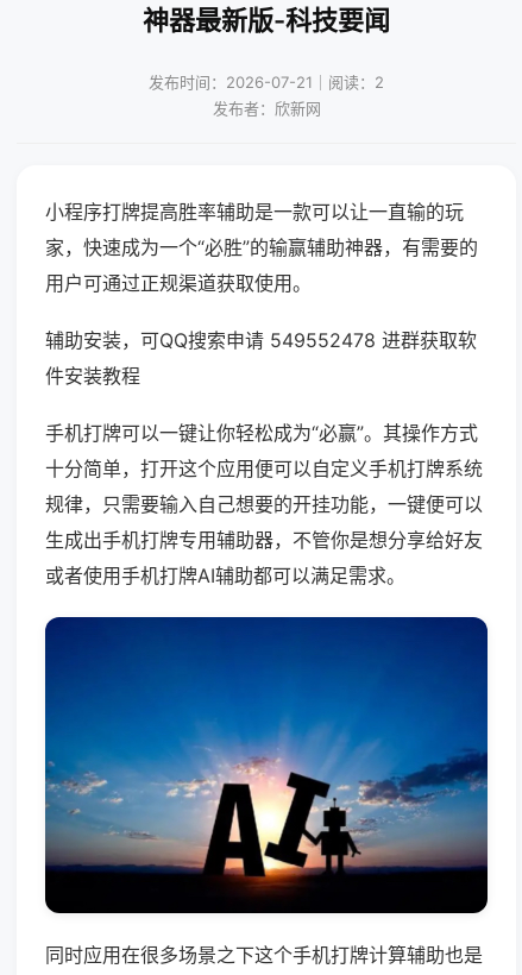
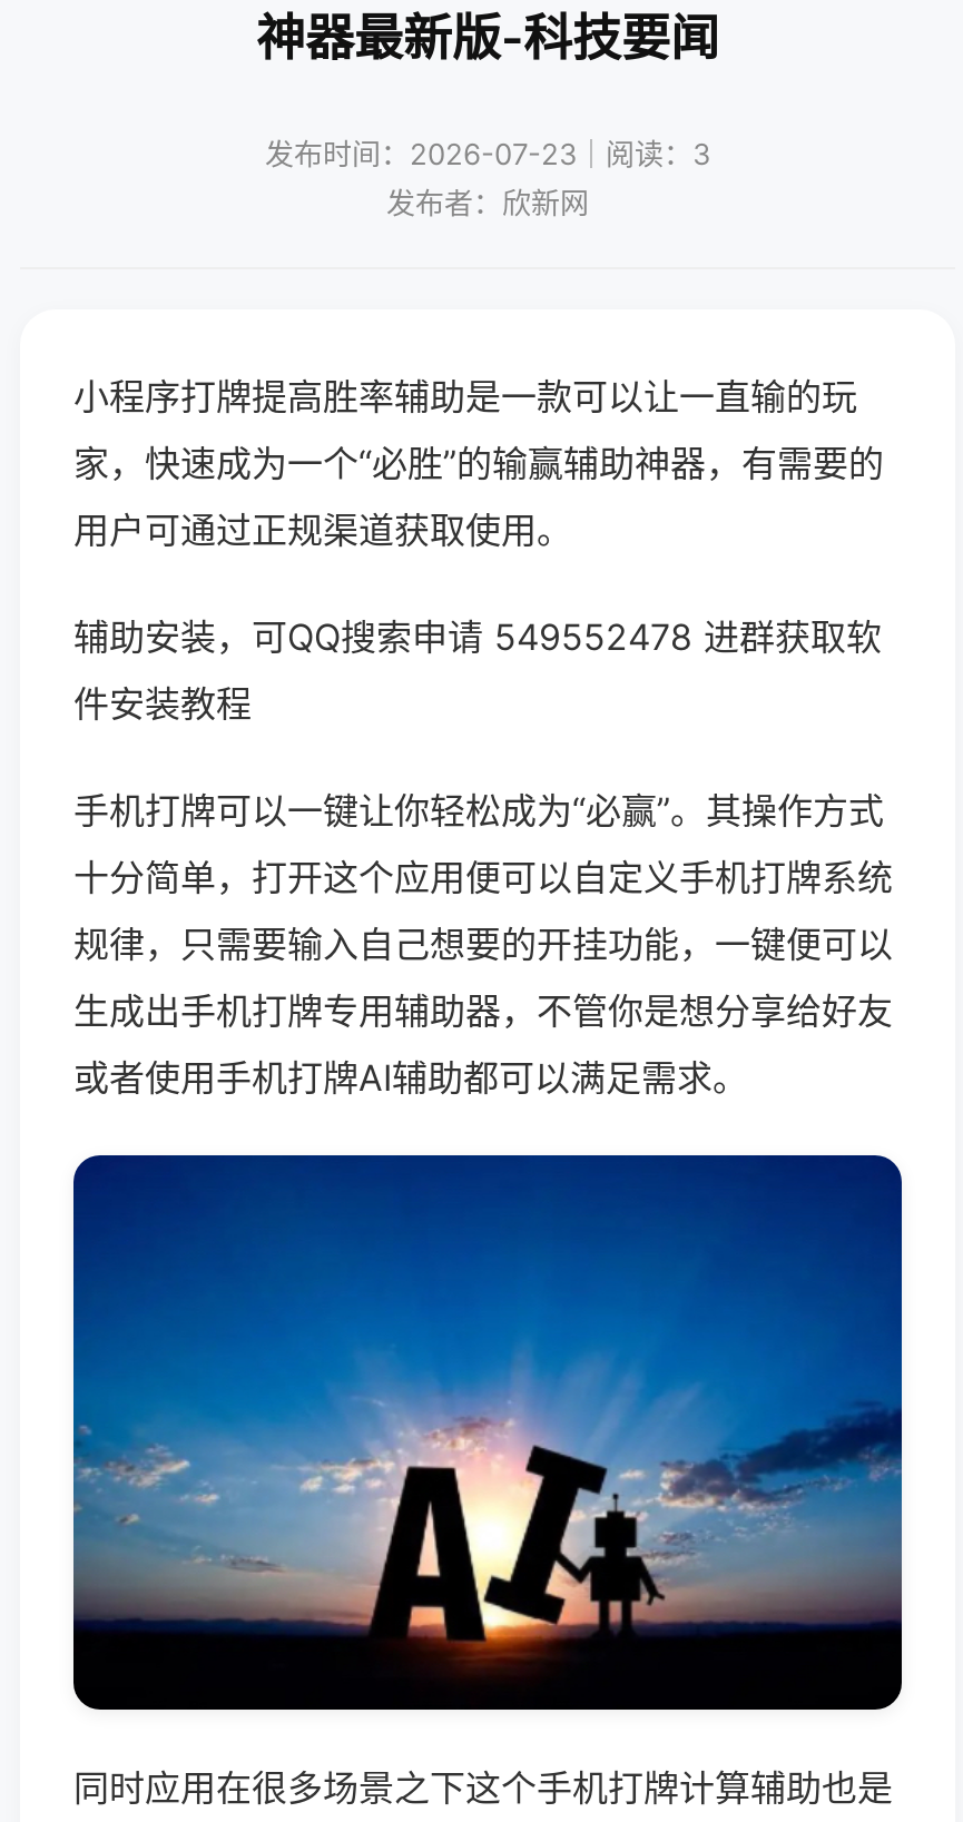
[149,73,384,92] 发布时间：2026-07-21｜阅读：2 -> [265,136,710,171] 发布时间：2026-07-23｜阅读：3

